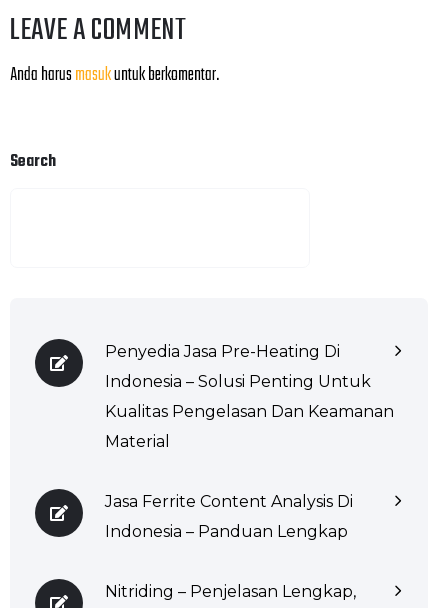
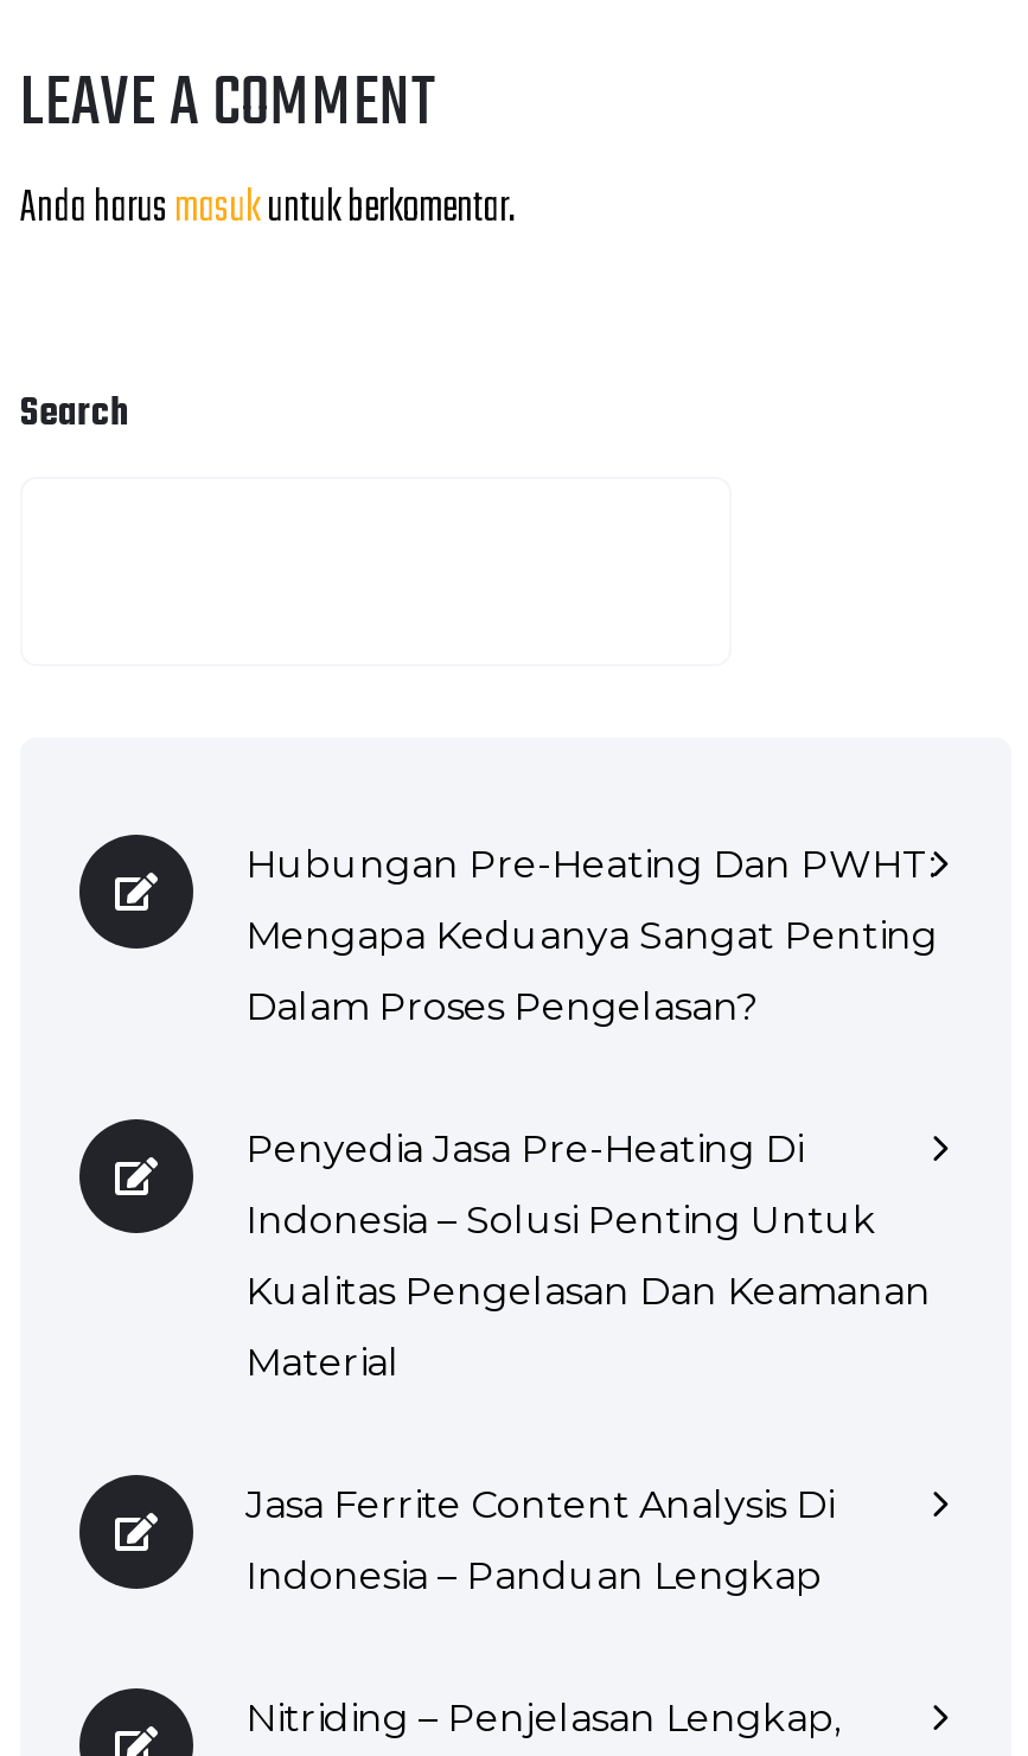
none -> [245,842,938,1029] Hubungan Pre-Heating Dan PWHT: | Mengapa Keduanya Sangat Penting | Dalam Proses Pengelasan?

